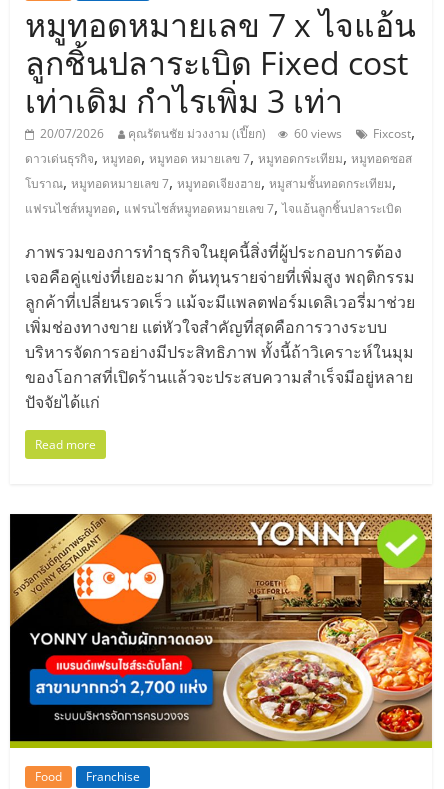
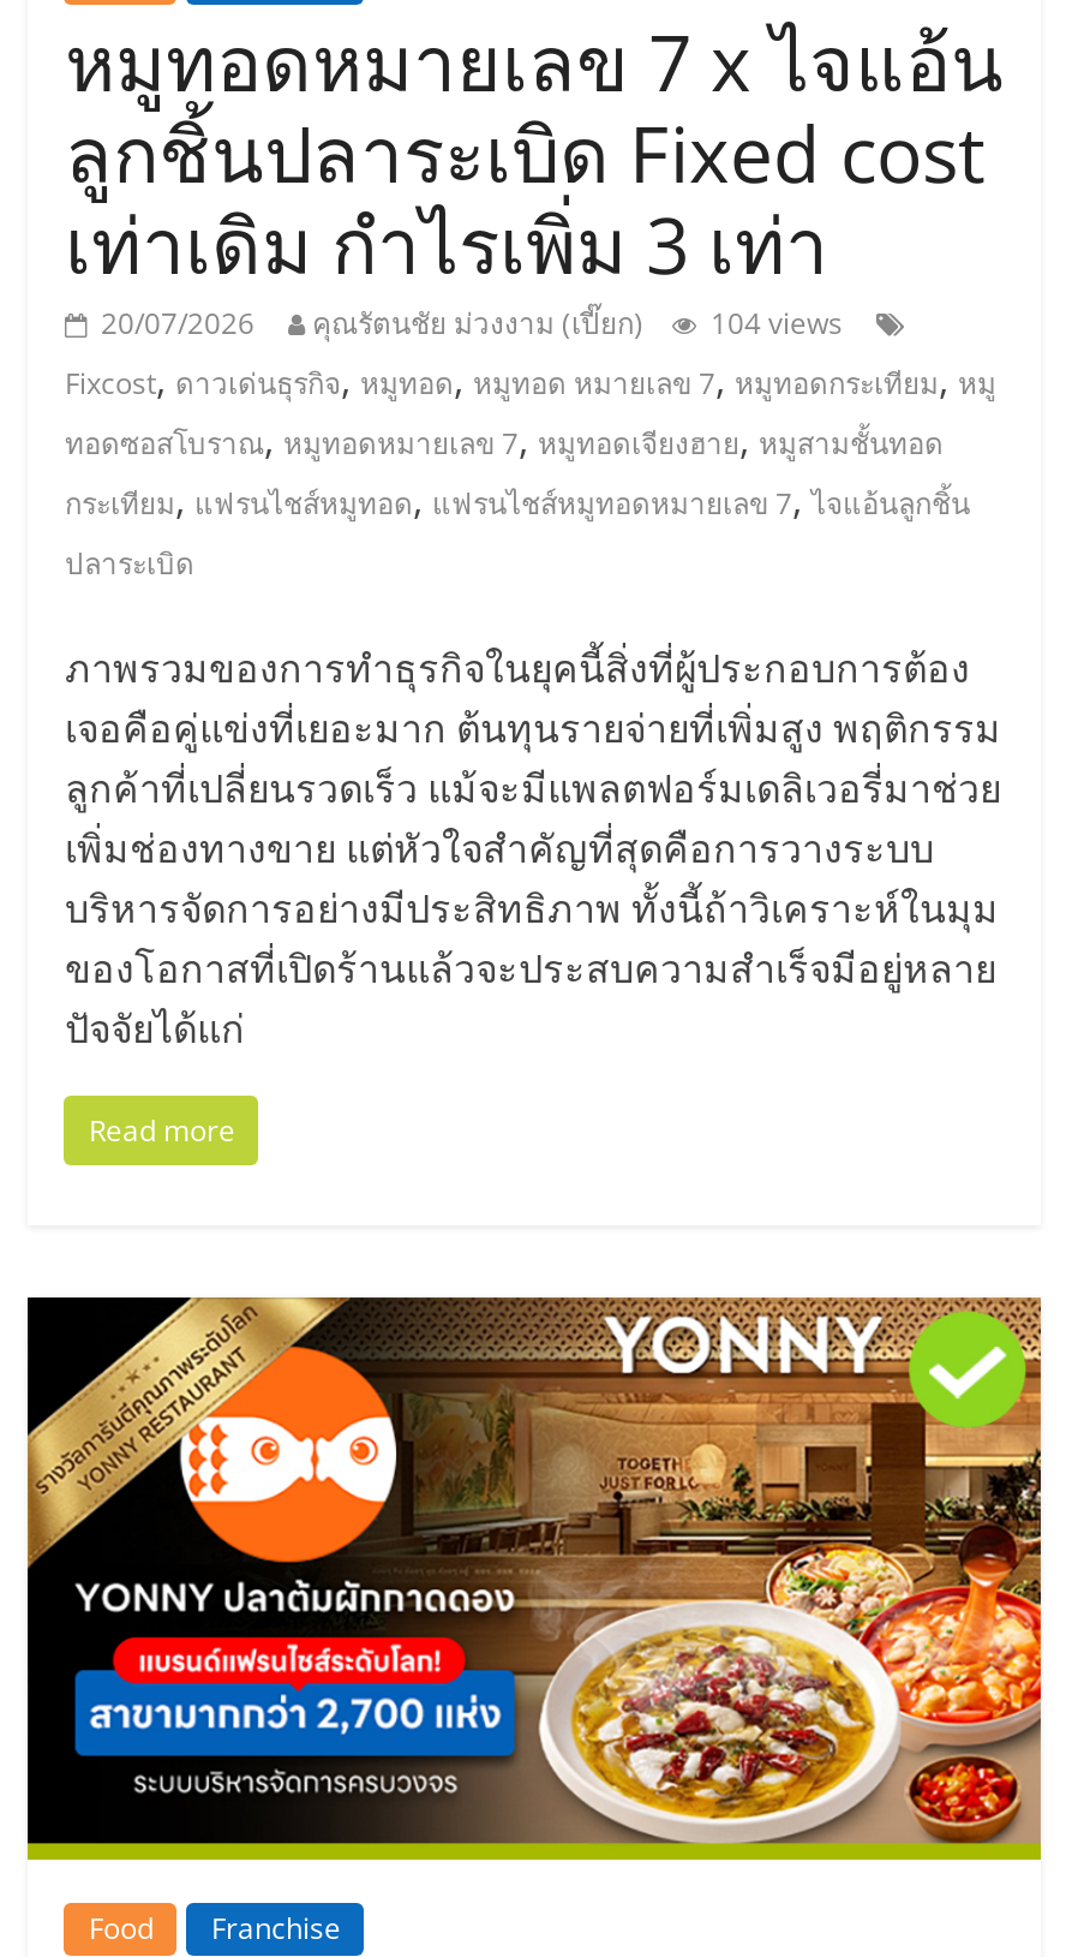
[25,121,415,218] 60 views | Fixcost, | ดาวเด่นธุรกิจ,หมูทอด,หมูทอด หมายเลข 7,หมูทอดกระเทียม,หมูทอดซอส | โบราณ,หมูทอดหมายเลข 7,หมูทอดเจียงฮาย,หมูสามชั้นทอดกระเทียม, | แฟรนไชส์หมูทอด,แฟรนไชส์หมูทอดหมายเลข 7,ไจแอ้นลูกชิ้นปลาระเบิด -> [65,301,996,582] 104 views | Fixcost,ดาวเด่นธุรกิจ,หมูทอด,หมูทอด หมายเลข 7,หมูทอดกระเทียม,หมู | ทอดซอสโบราณ,หมูทอดหมายเลข 7,หมูทอดเจียงฮาย,หมูสามชั้นทอด | กระเทียม,แฟรนไชส์หมูทอด,แฟรนไชส์หมูทอดหมายเลข 7,ไจแอ้นลูกชิ้น | ปลาระเบิด

